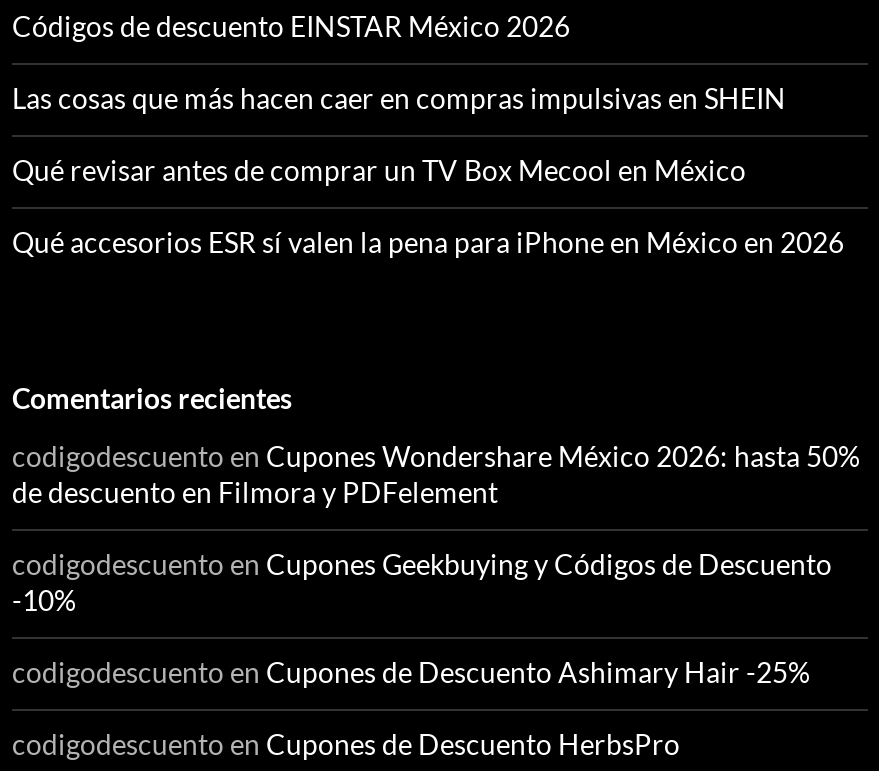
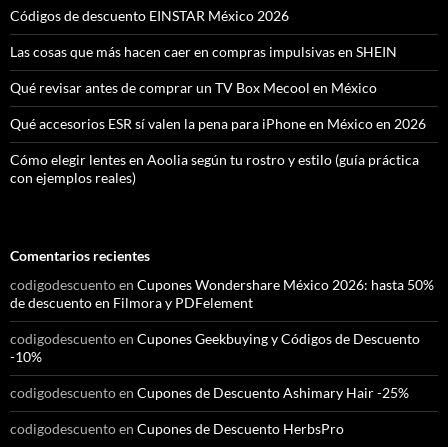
none -> [10,151,419,186] Cómo elegir lentes en Aoolia según tu rostro y estilo (guía práctica | con ejemplos reales)

